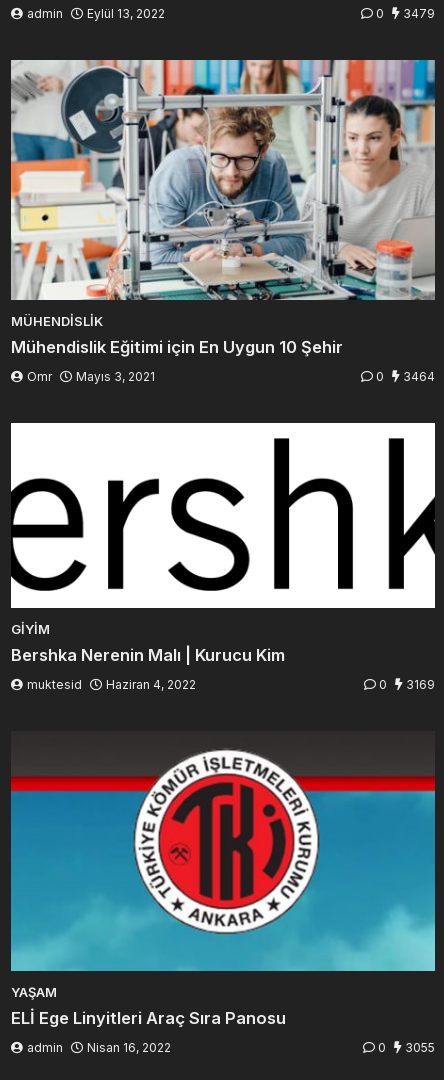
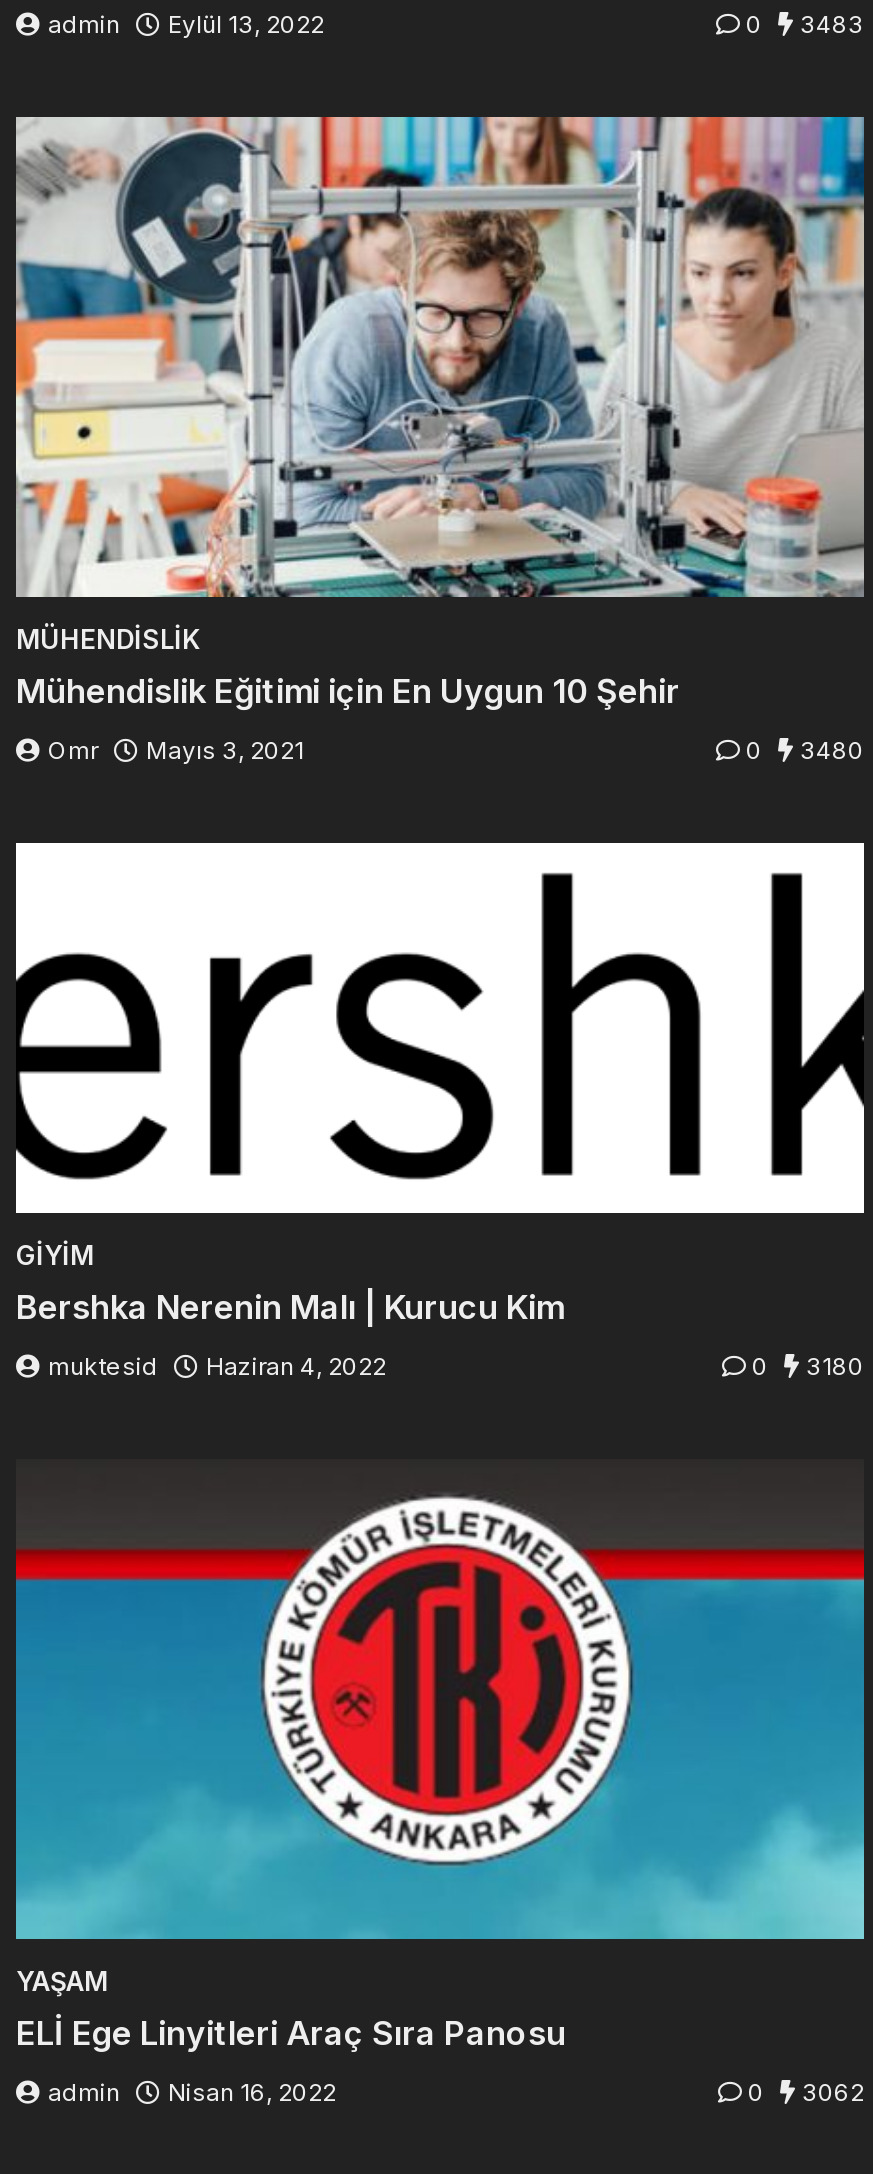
[373,6,435,21] 0 3479 -> [740,9,864,39] 0 3483
[373,369,435,384] 0 3464 -> [740,735,864,765] 0 3480
[376,677,435,692] 0 3169 -> [746,1351,864,1381] 0 3180
[375,1040,435,1055] 0 3055 -> [742,2077,864,2107] 0 3062

